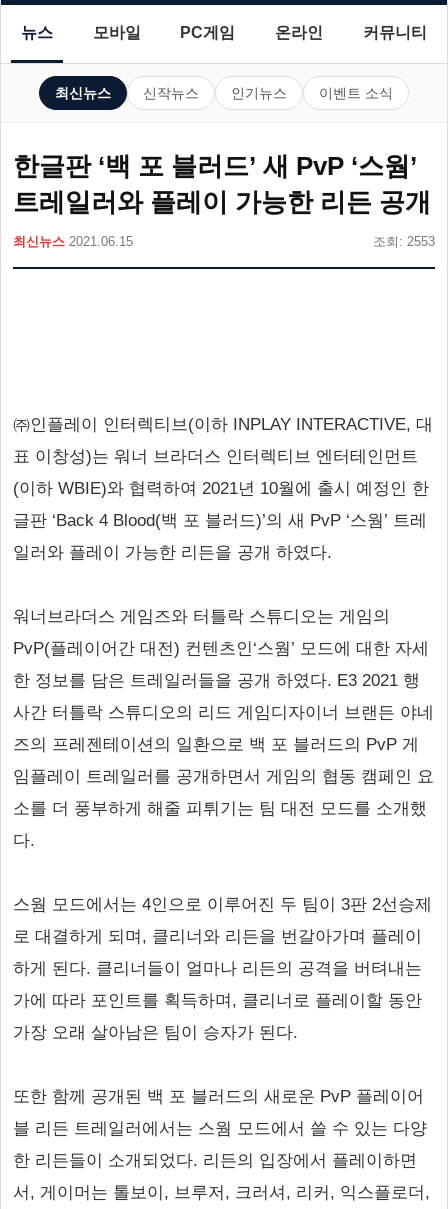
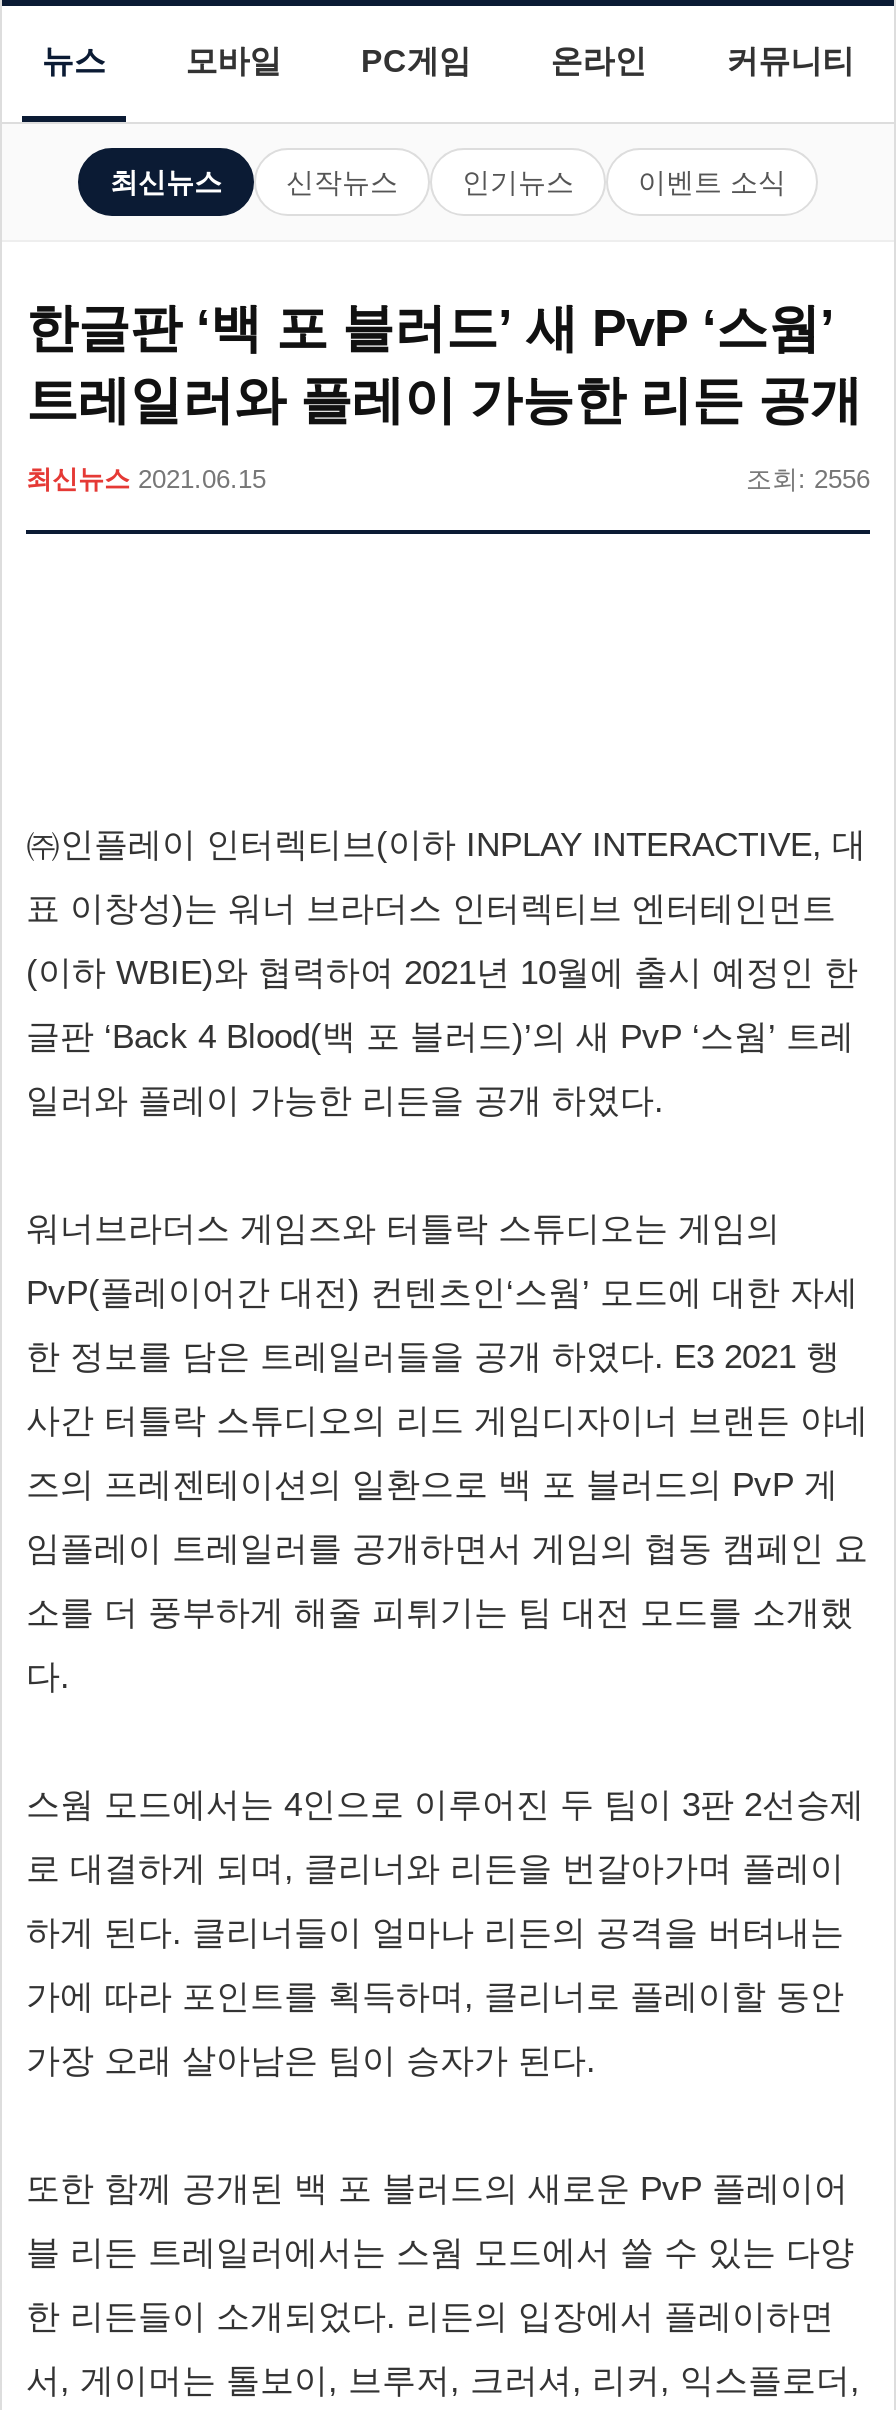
[373,234,435,249] 조회: 2553 -> [746,464,870,494] 조회: 2556

